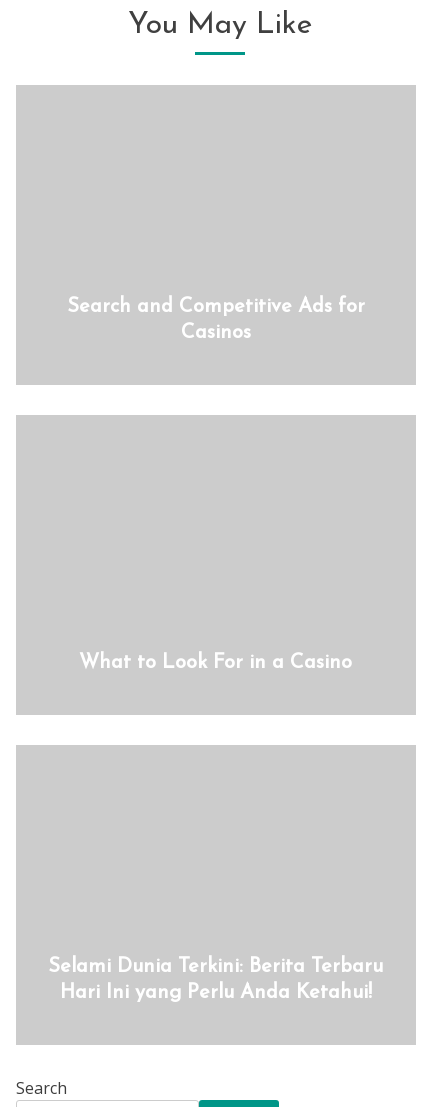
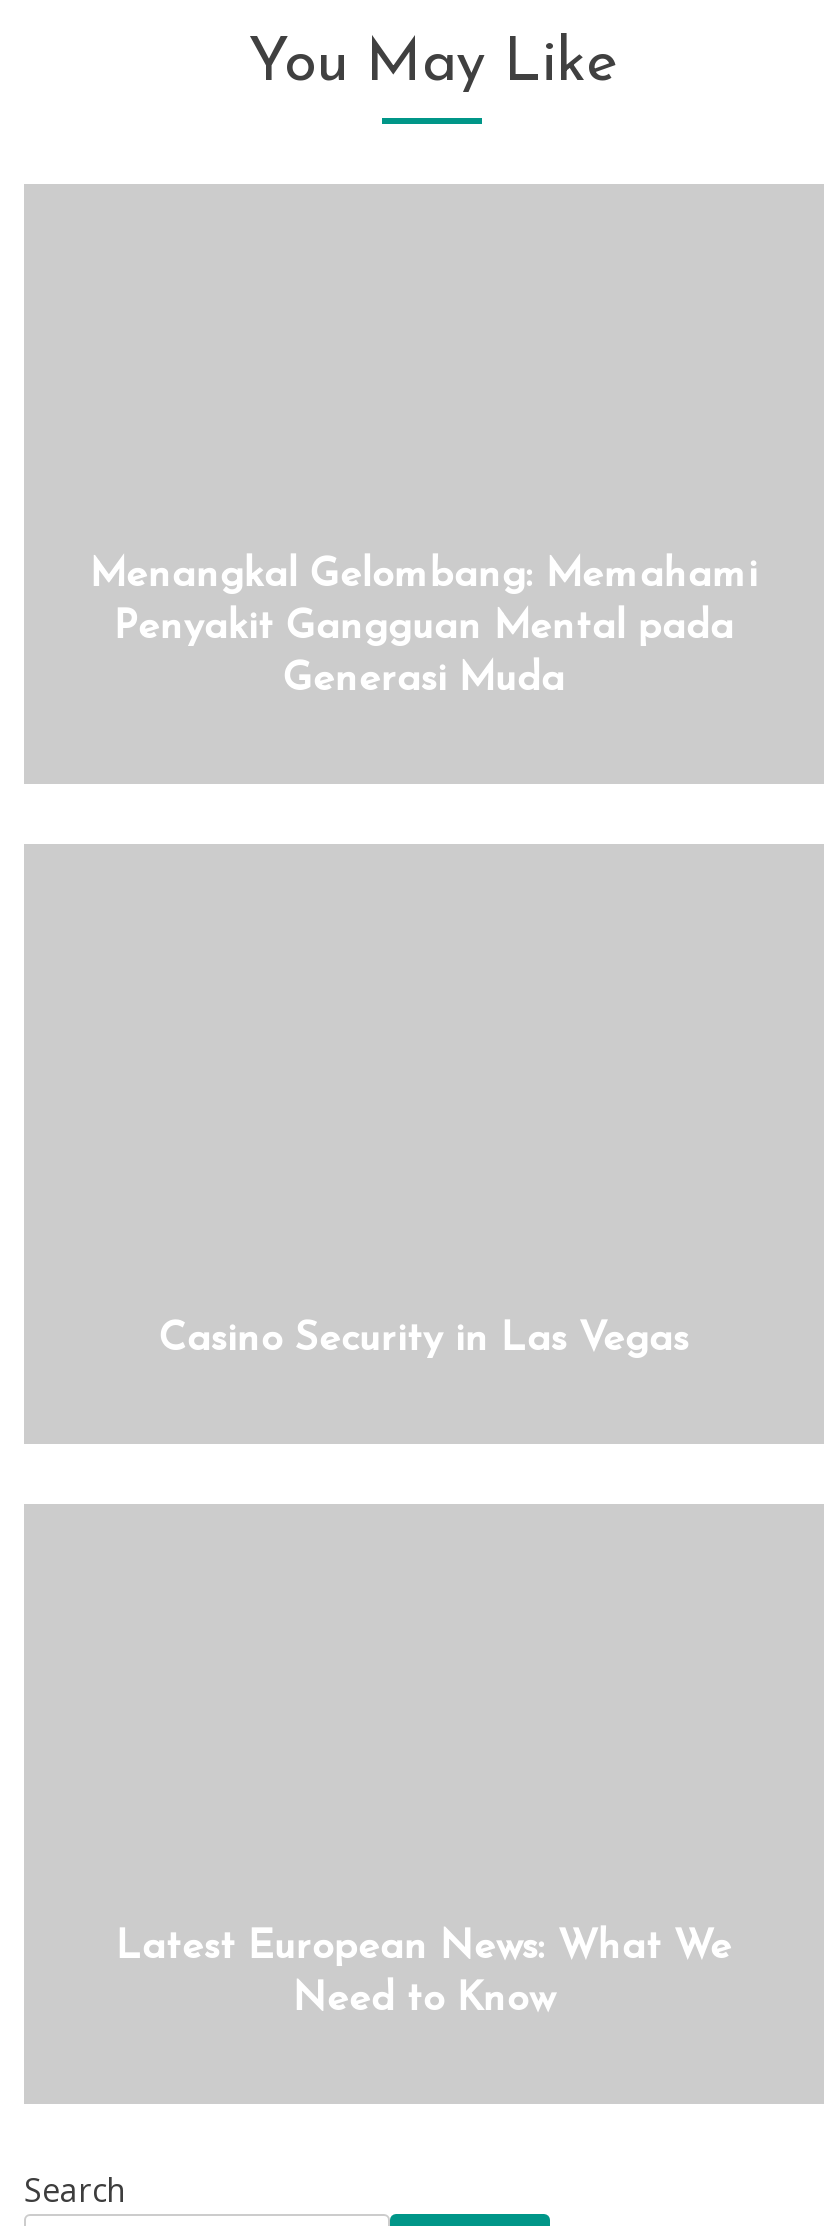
[67,297,365,343] Search and Competitive Ads for | Casinos -> [90,556,758,700] Menangkal Gelombang: Memahami | Penyakit Gangguan Mental pada | Generasi Muda
[79,653,352,673] What to Look For in a Casino -> [159,1320,689,1360] Casino Security in Las Vegas
[48,957,383,1003] Selami Dunia Terkini: Berita Terbaru | Hari Ini yang Perlu Anda Ketahui! -> [116,1928,732,2020] Latest European News: What We | Need to Know

